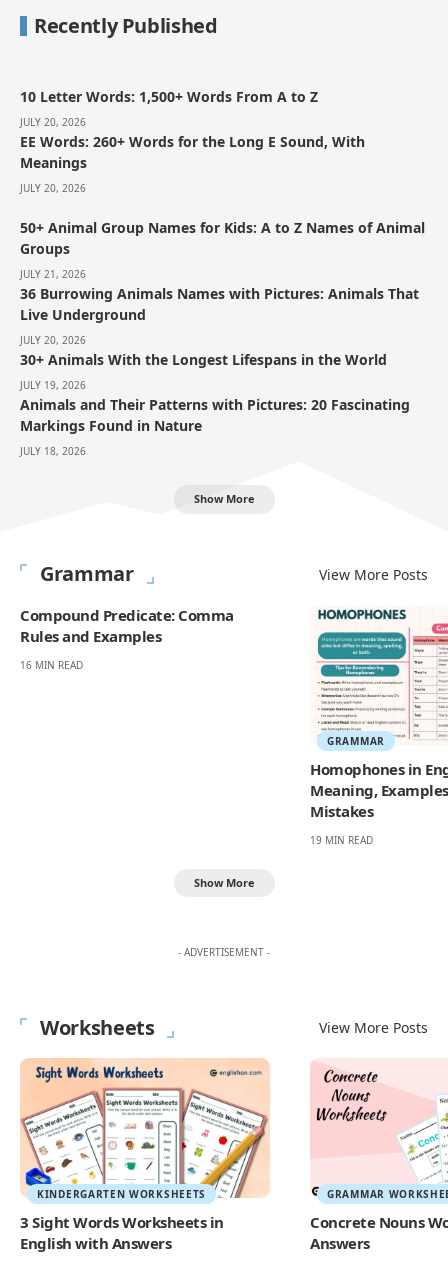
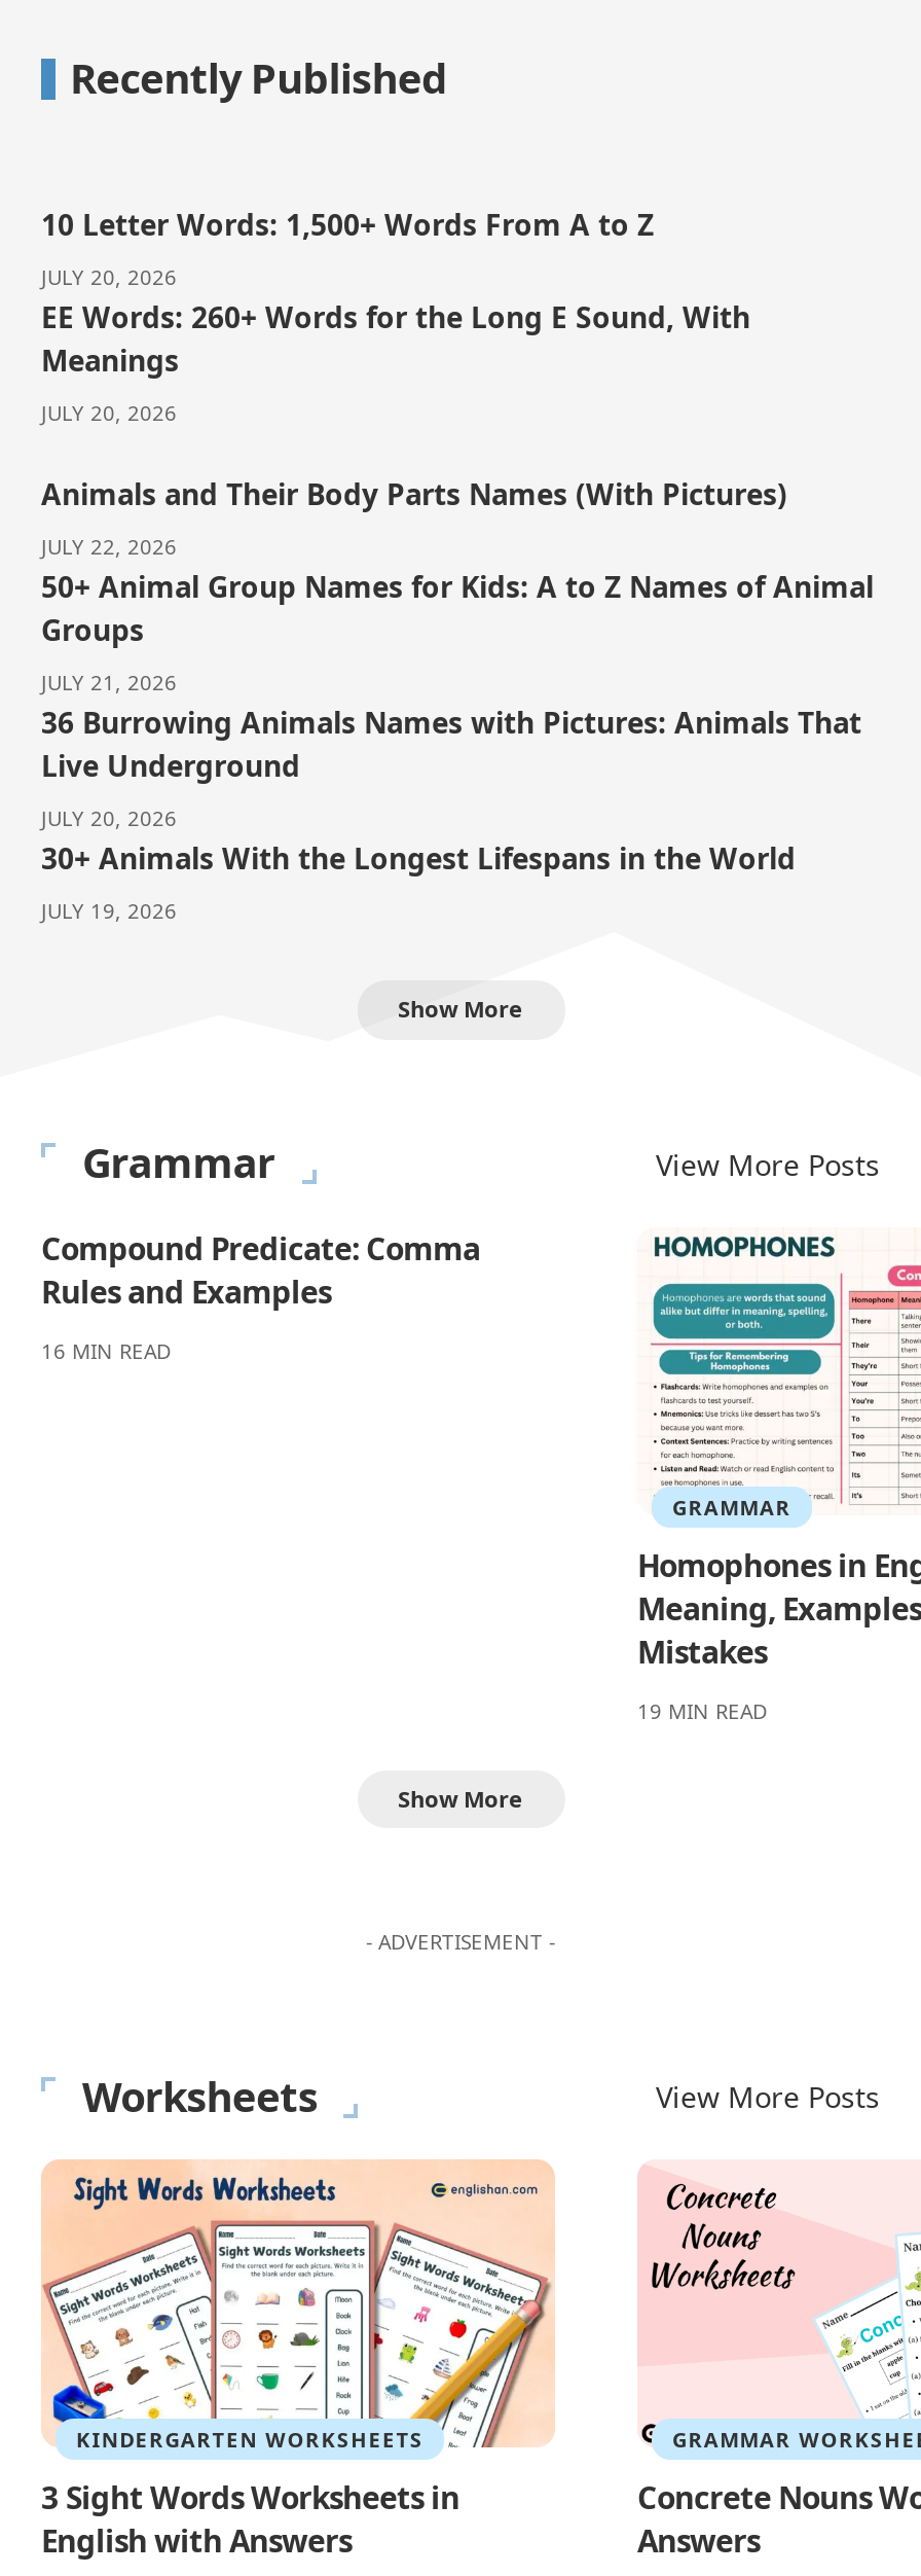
none -> [41,474,787,561] Animals and Their Body Parts Names (With Pictures) | JULY 22, 2026
moved [20,218,425,392] -> [41,567,874,925]: 50+ Animal Group Names for Kids: A to Z Names of Animal | Groups | JULY 21, 2026 | 36 Burrowing Animals Names with Pictures: Animals That | Live Underground | JULY 20, 2026 | 30+ Animals With the Longest Lifespans in the World | JULY 19, 2026
[20,395,410,458] Animals and Their Patterns with Pictures: 20 Fascinating | Markings Found in Nature | JULY 18, 2026 -> none

